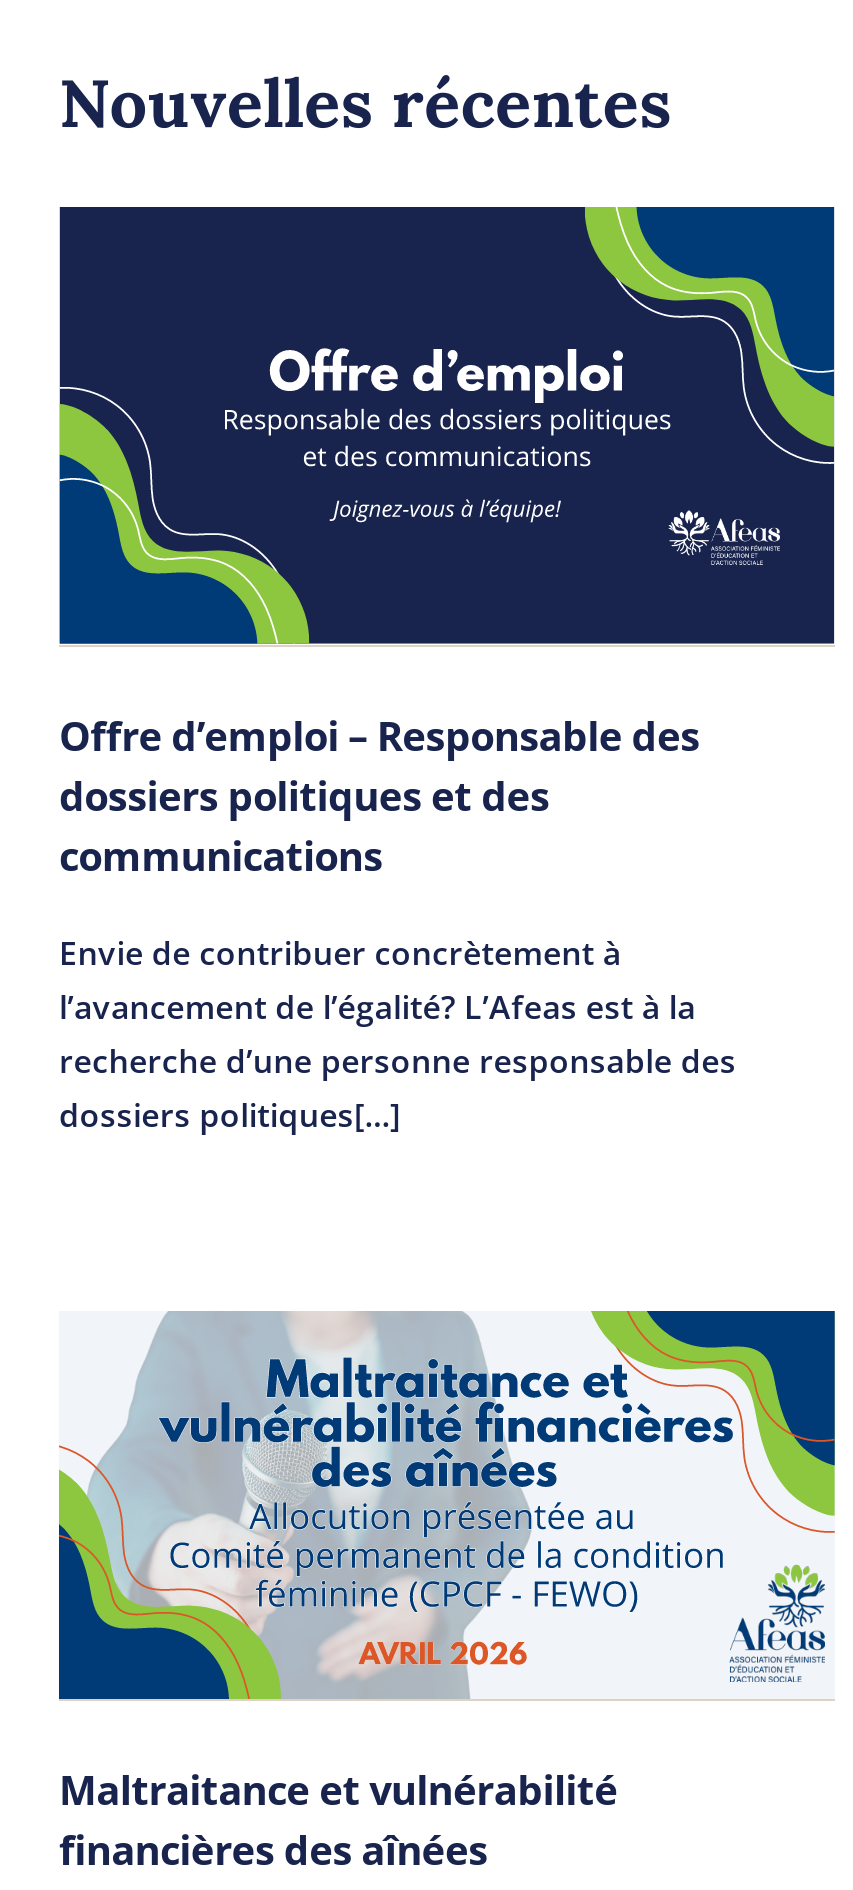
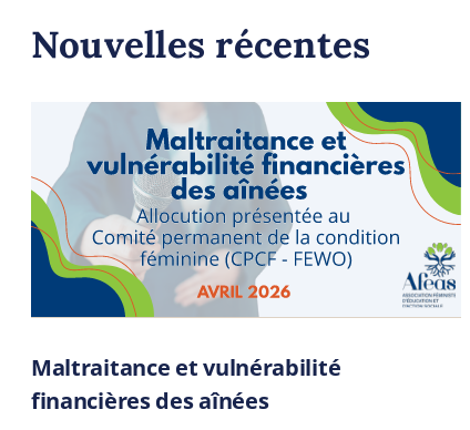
[57,205,837,1136] [image] | Offre d’emploi – Responsable des | dossiers politiques et des | communications | Envie de contribuer concrètement à | l’avancement de l’égalité? L’Afeas est à la | recherche d’une personne responsable des | dossiers politiques[...] -> none

